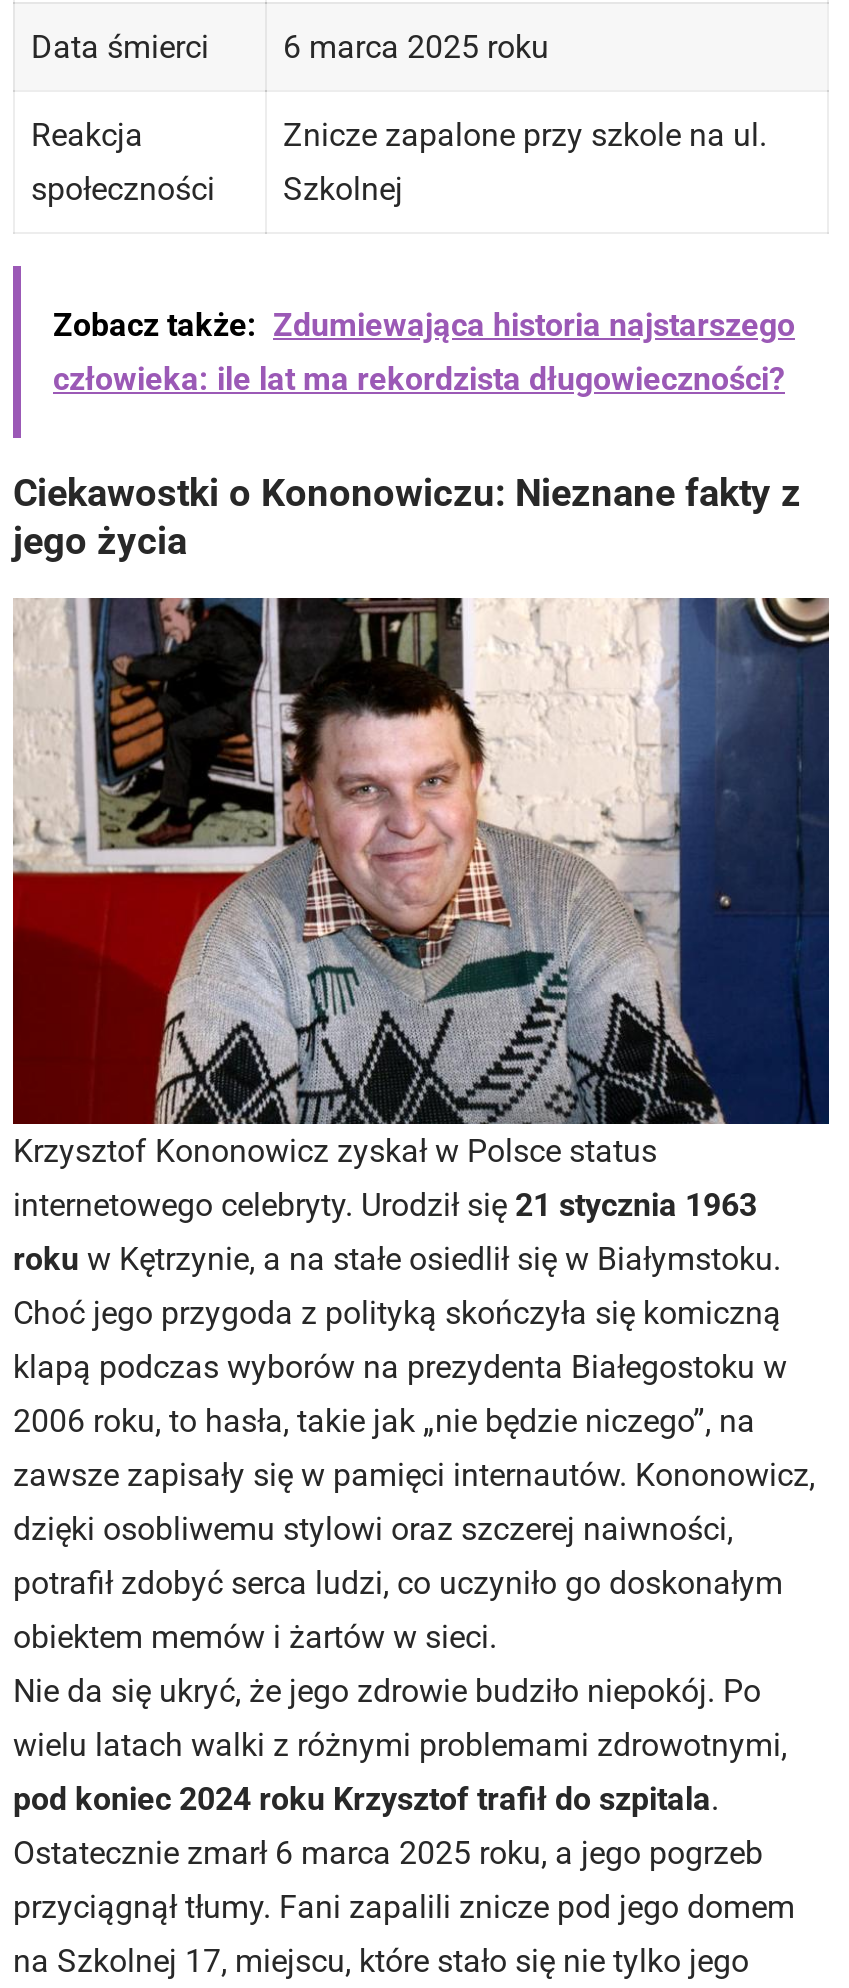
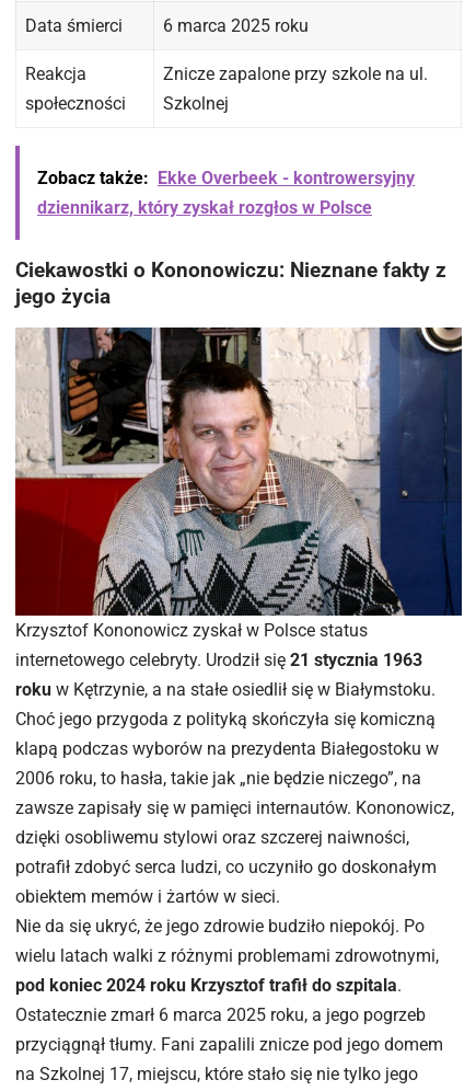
[53,306,795,398] Zobacz także: Zdumiewająca historia najstarszego | człowieka: ile lat ma rekordzista długowieczności? -> [37,168,415,218] Zobacz także: Ekke Overbeek - kontrowersyjny | dziennikarz, który zyskał rozgłos w Polsce

